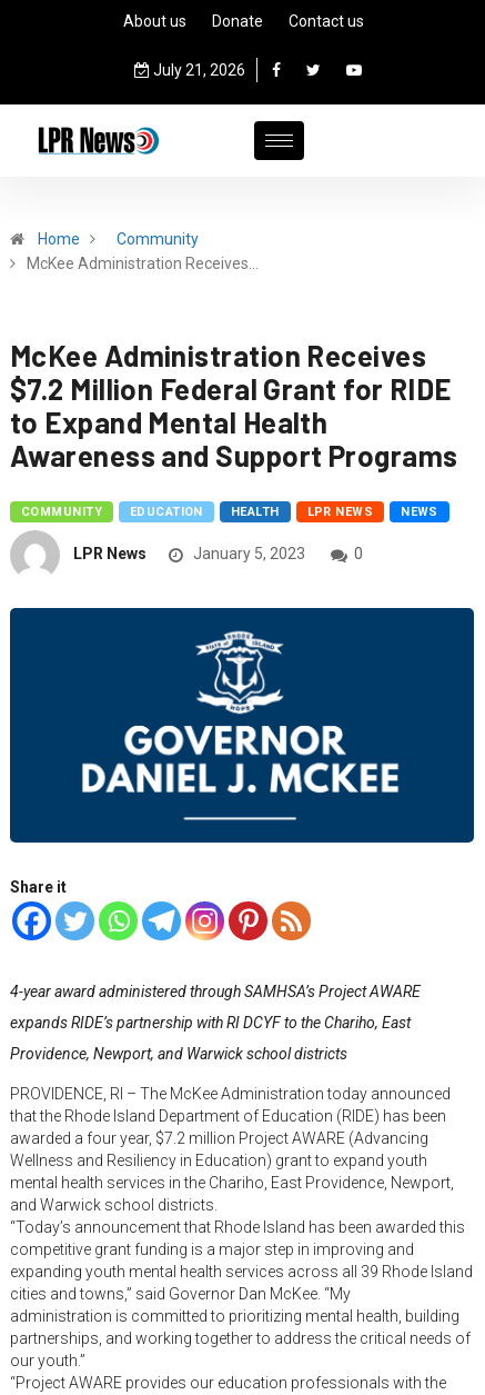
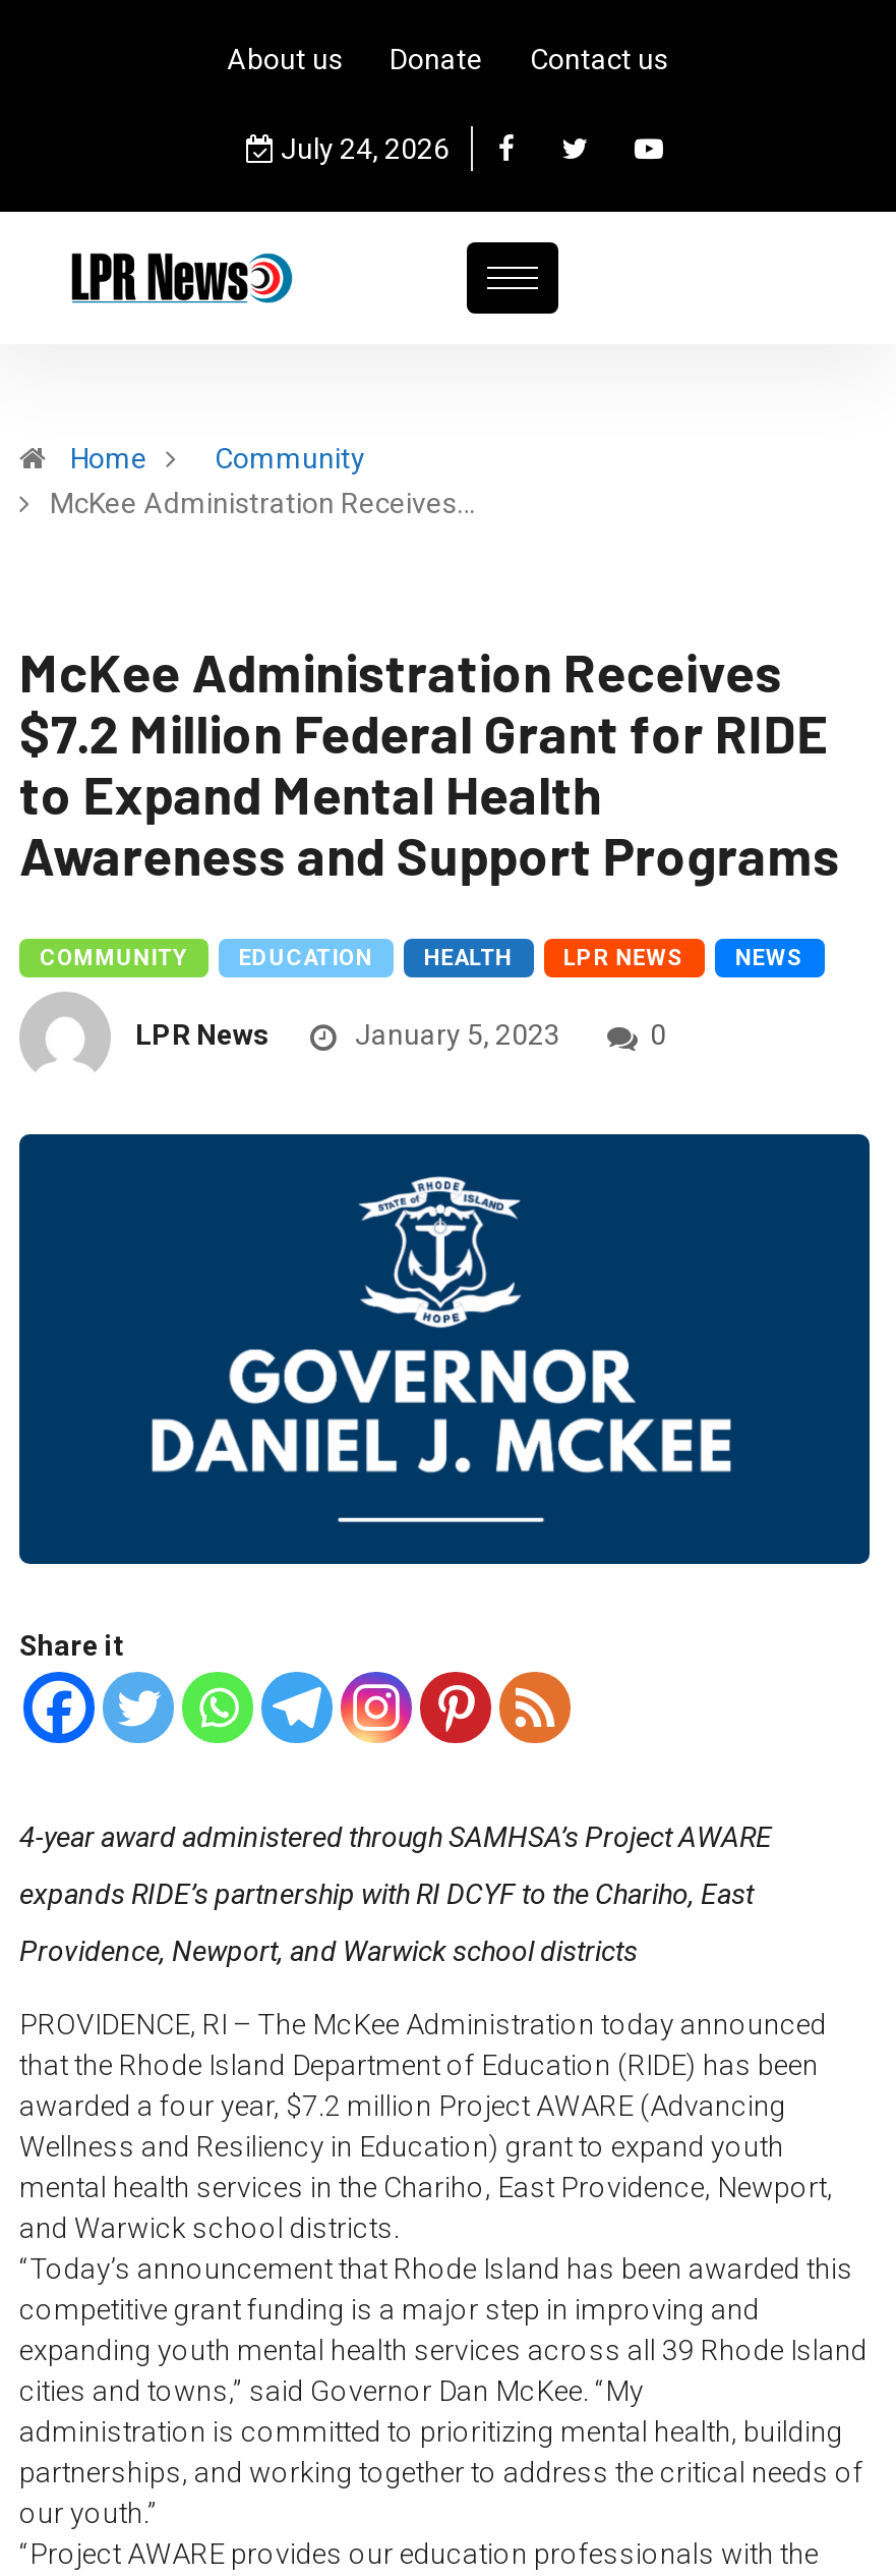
[149,61,245,79] July 21, 2026 -> [275,132,450,165] July 24, 2026

